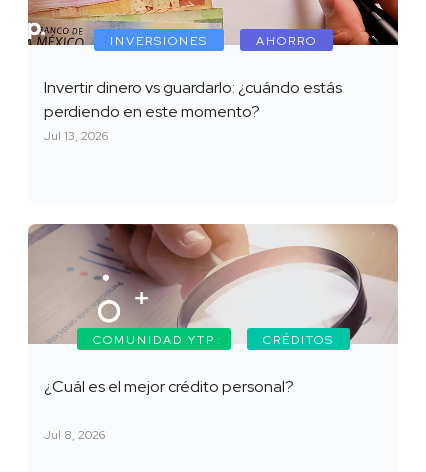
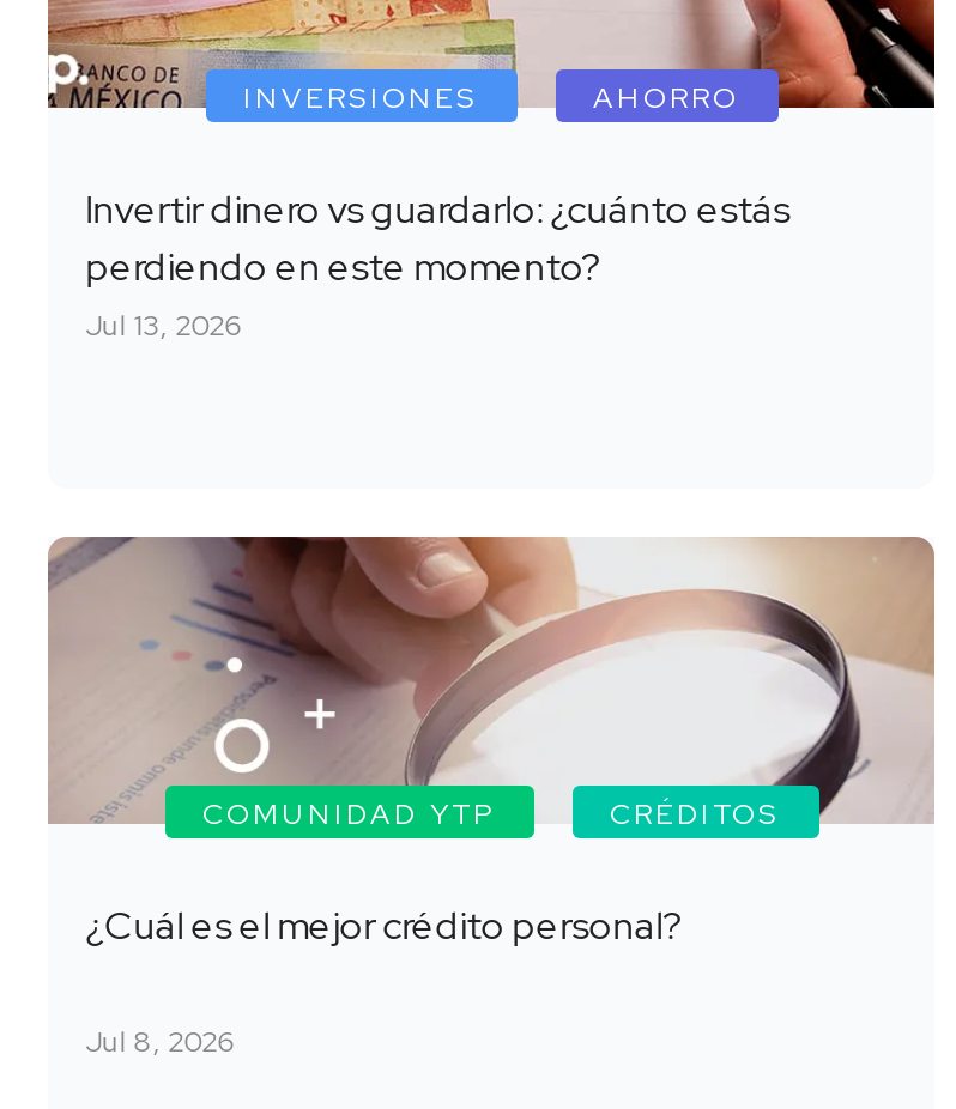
[44,77,342,98] Invertir dinero vs guardarlo: ¿cuándo estás -> [86,184,790,234] Invertir dinero vs guardarlo: ¿cuánto estás

